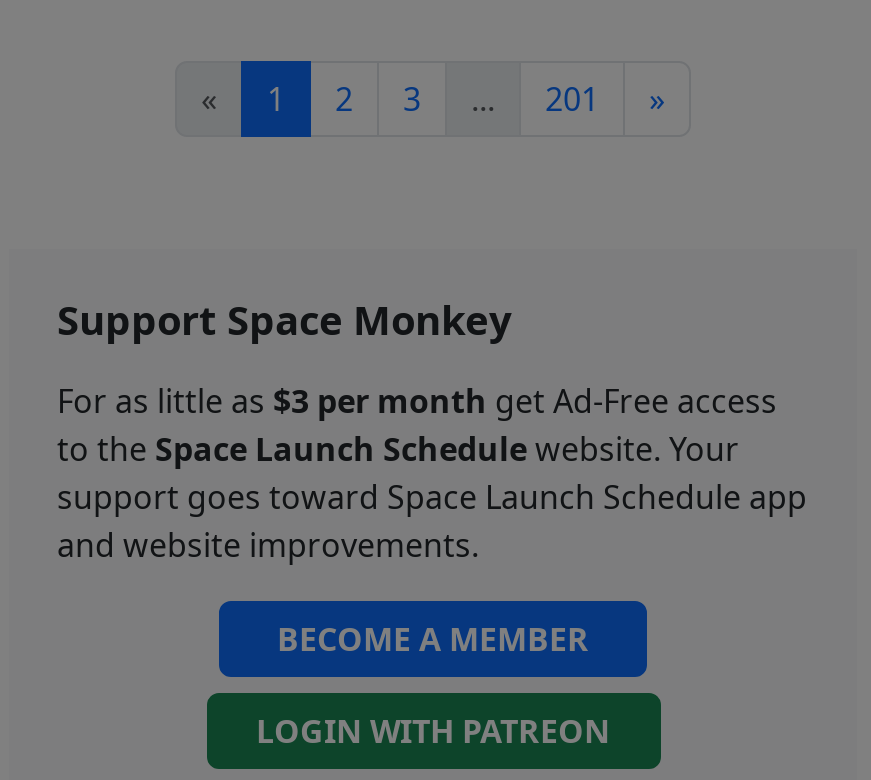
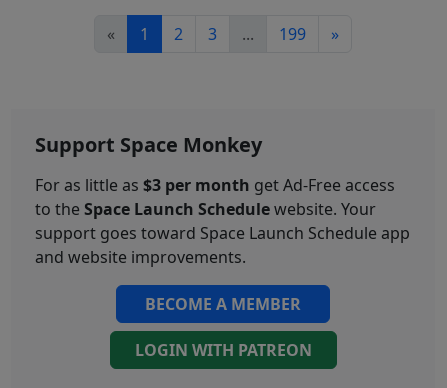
[545,77,599,121] 201 -> [279,23,306,45] 199

